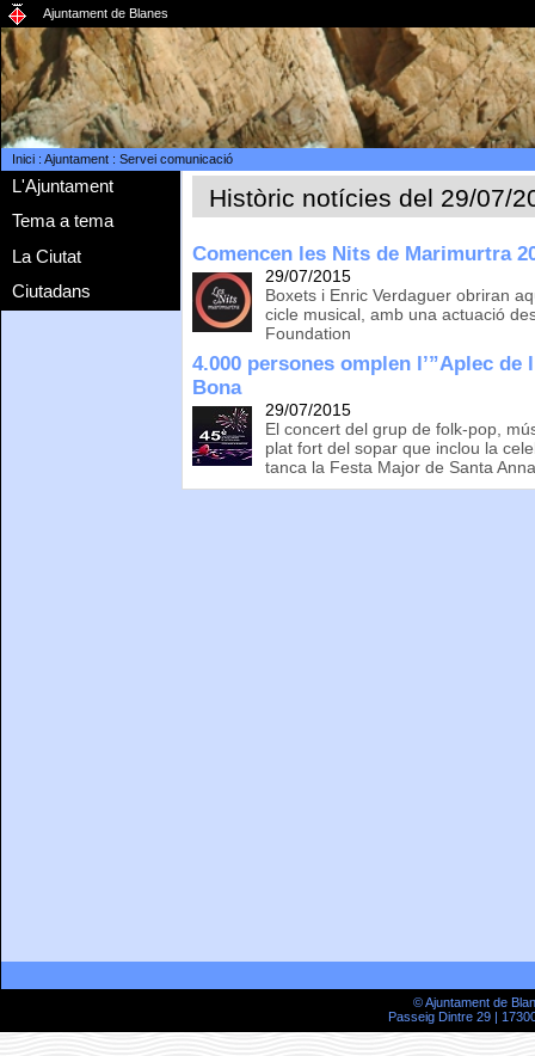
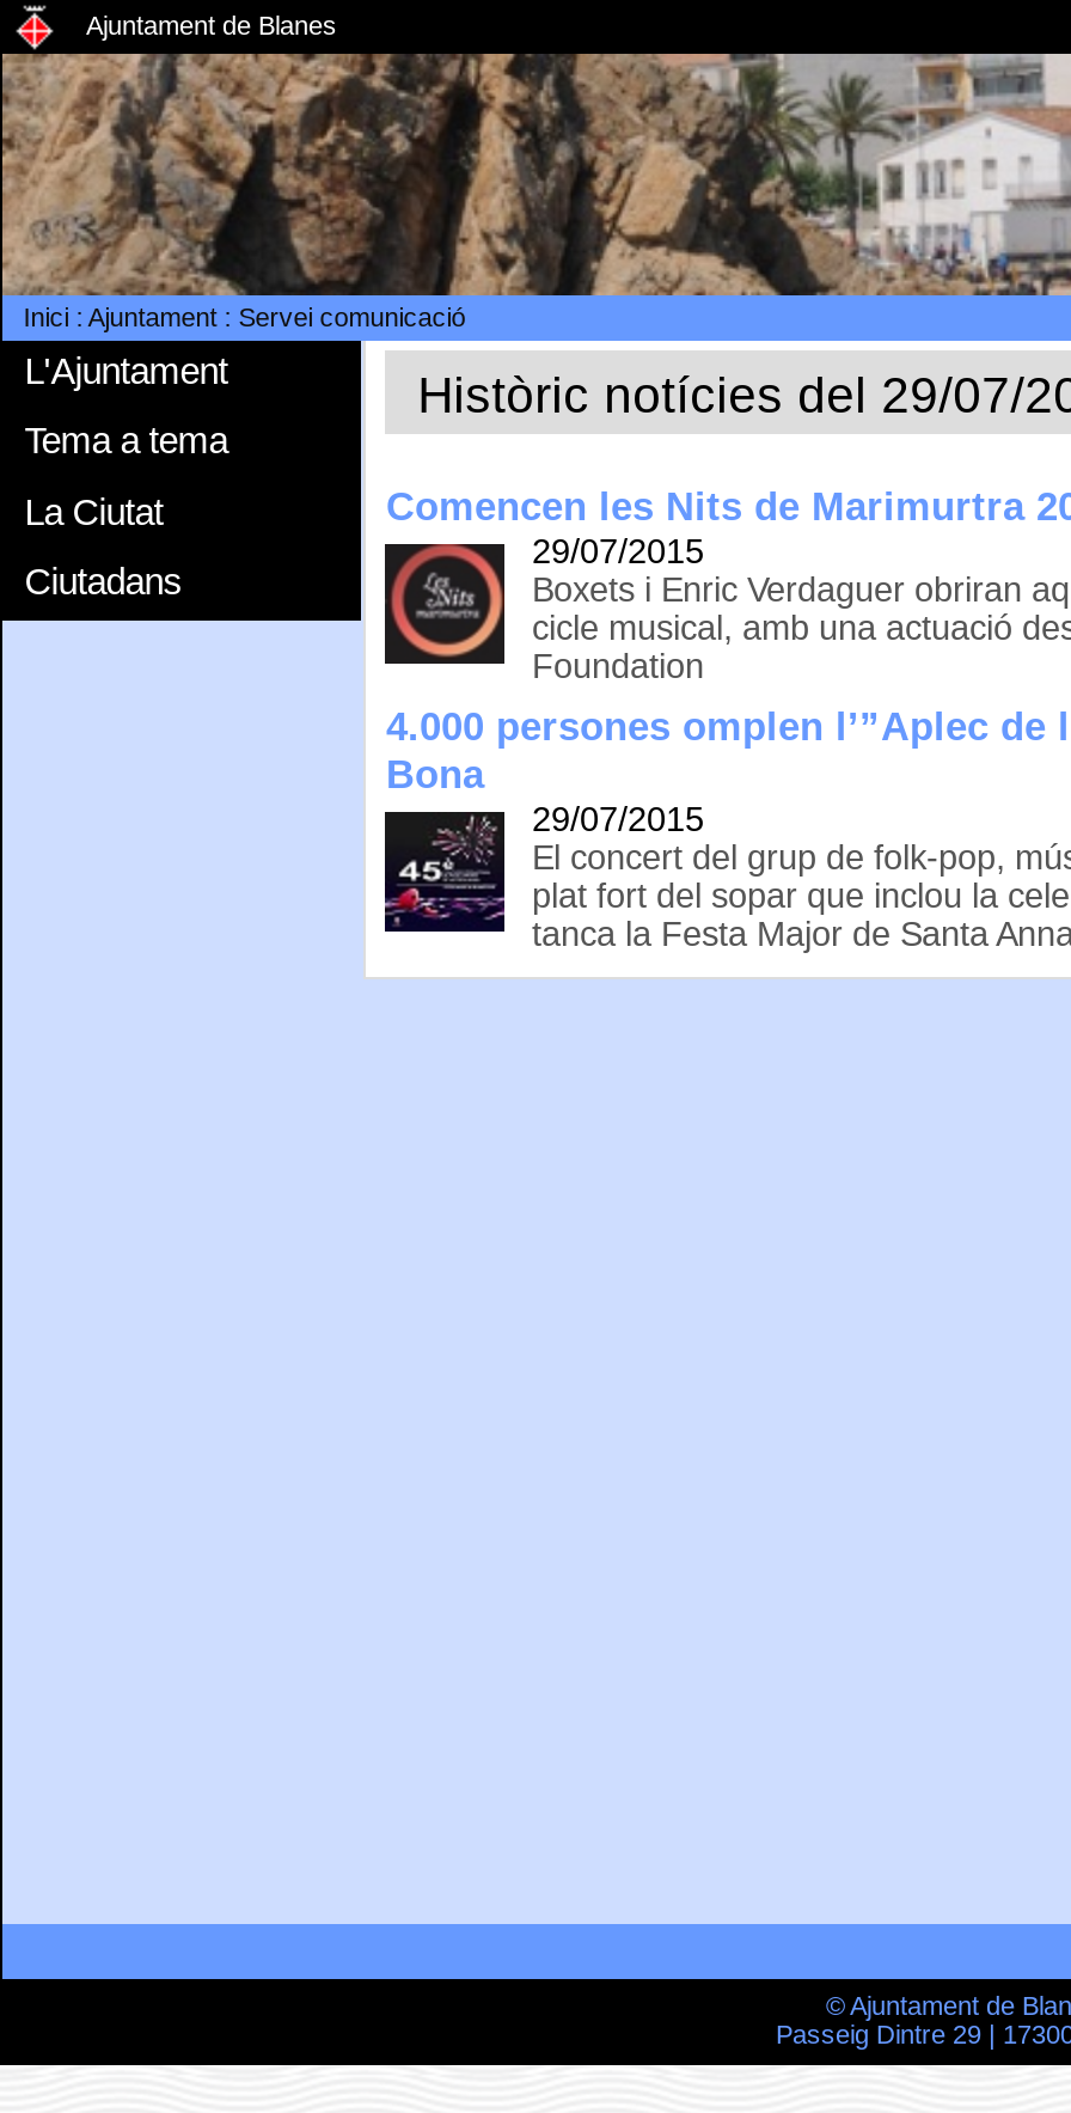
[4,26,531,149] [image] -> [7,51,1064,298] [image]

